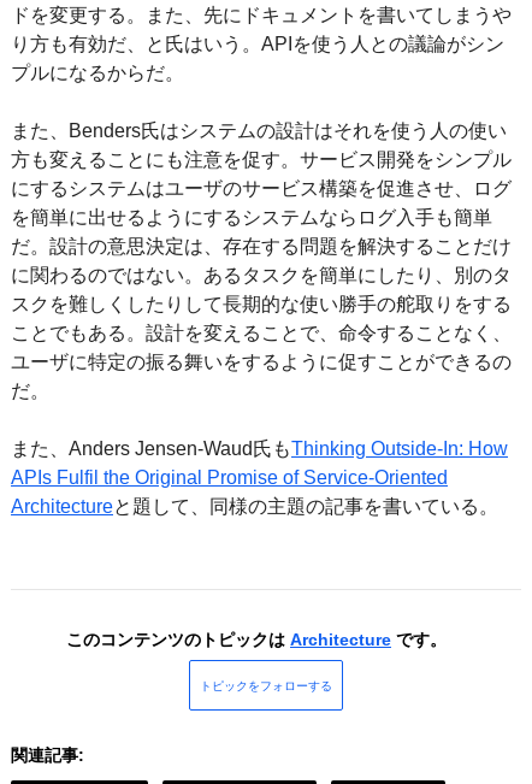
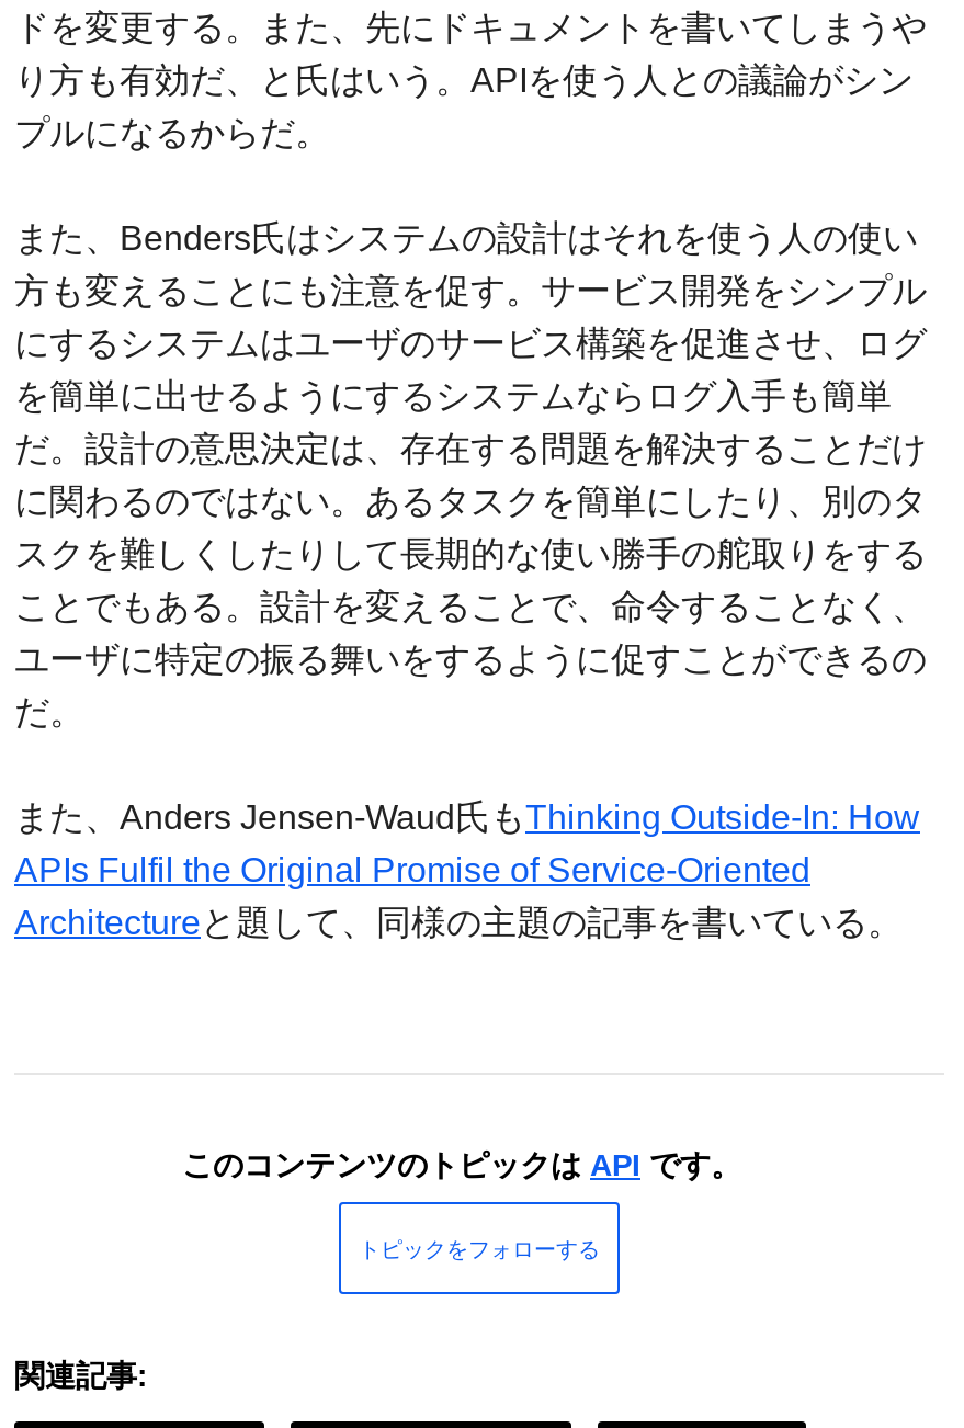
[66,630,447,649] このコンテンツのトピックはArchitectureです。 -> [182,1147,741,1182] このコンテンツのトピックはAPIです。

